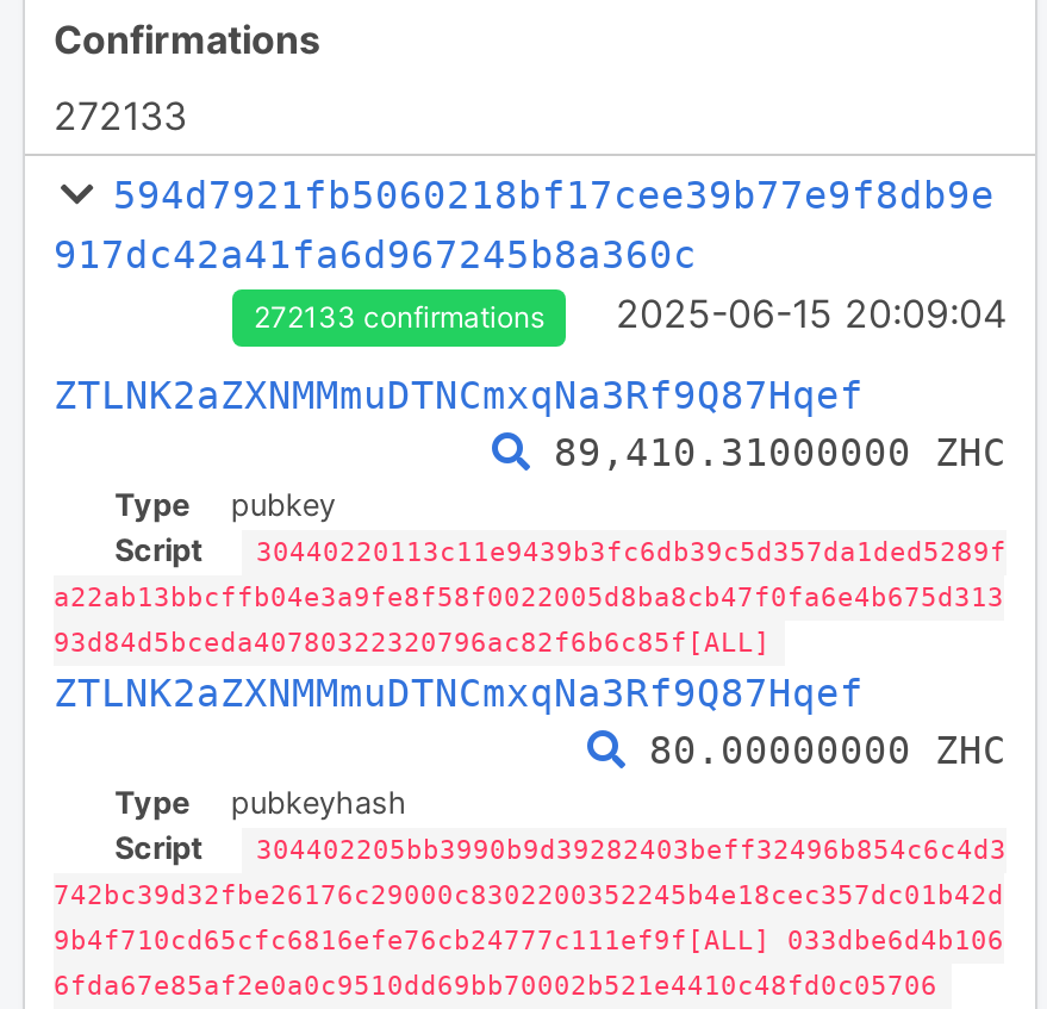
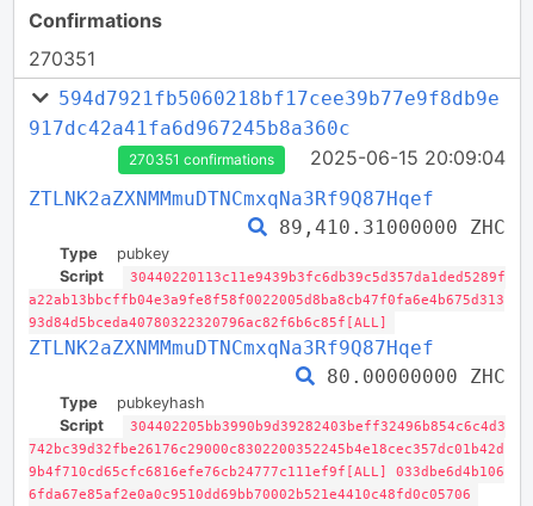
[54,92,187,139] 272133 -> [29,47,95,70] 270351
[254,299,544,335] 272133 confirmations -> [129,150,274,168] 270351 confirmations

